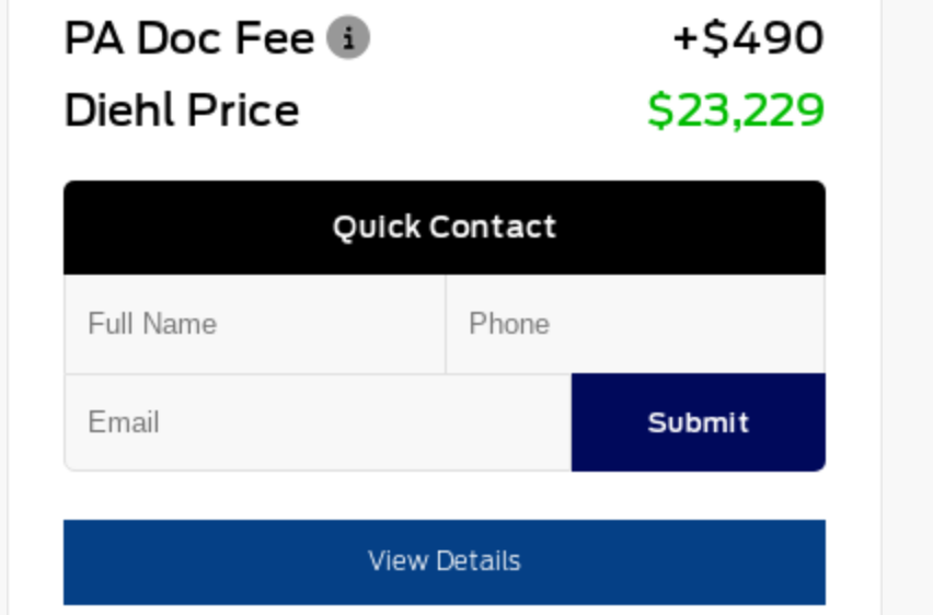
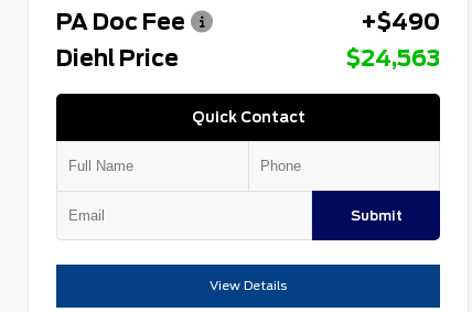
[646,83,826,136] $23,229 -> [346,44,440,71] $24,563

